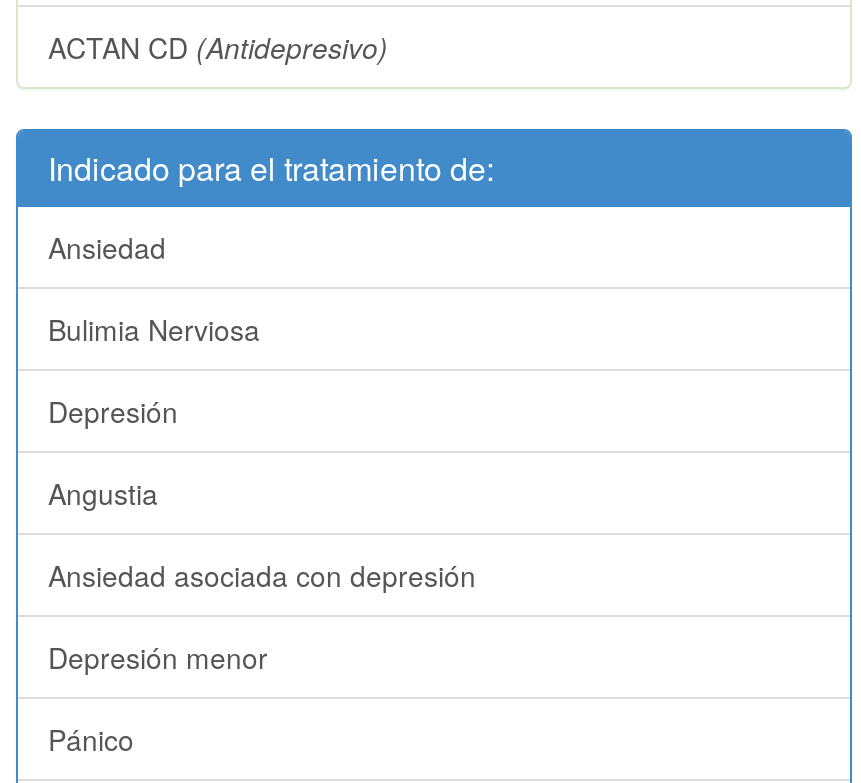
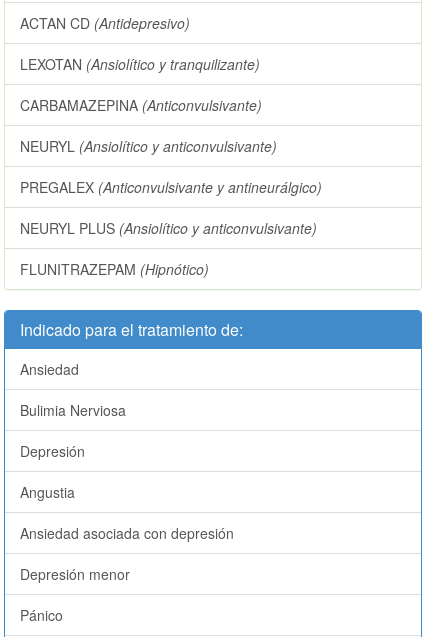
none -> [20,54,322,279] LEXOTAN (Ansiolítico y tranquilizante) | CARBAMAZEPINA (Anticonvulsivante) | NEURYL (Ansiolítico y anticonvulsivante) | PREGALEX (Anticonvulsivante y antineurálgico) | NEURYL PLUS (Ansiolítico y anticonvulsivante) | FLUNITRAZEPAM (Hipnótico)

